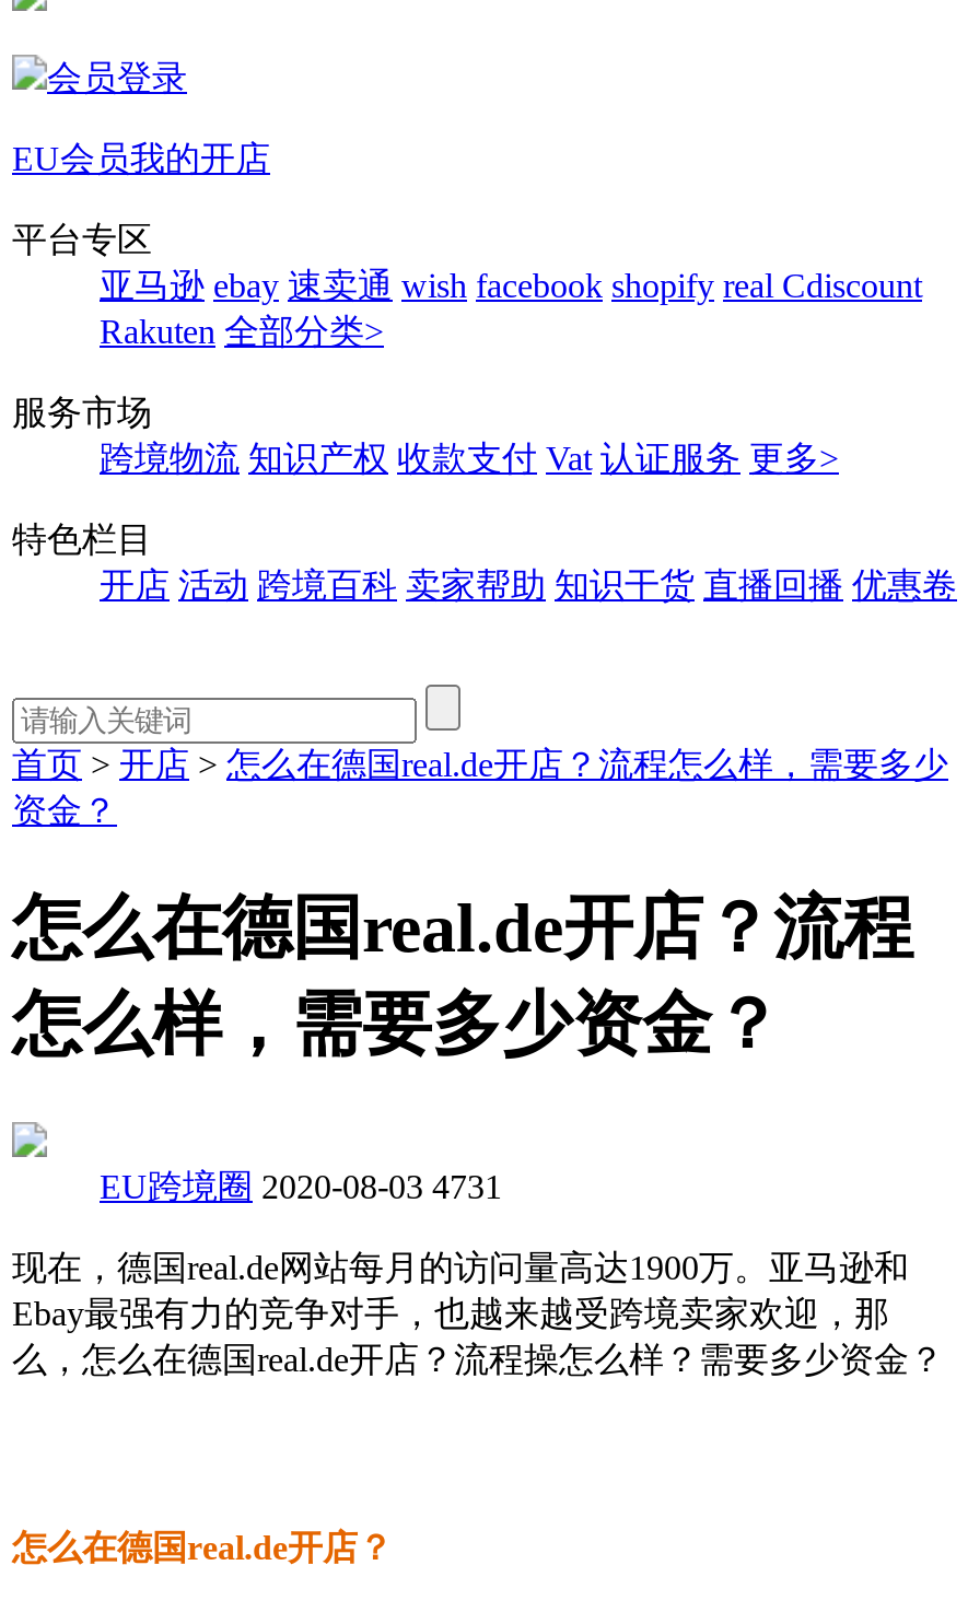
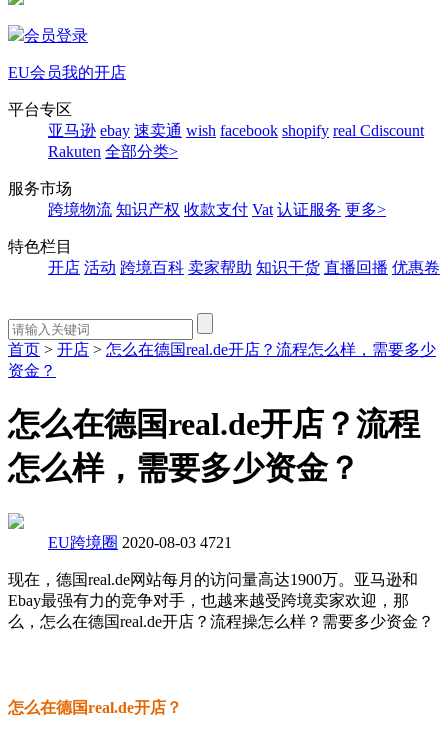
[100,1168,502,1205] EU跨境圈 2020-08-03 4731 -> [48,534,232,551] EU跨境圈 2020-08-03 4721

